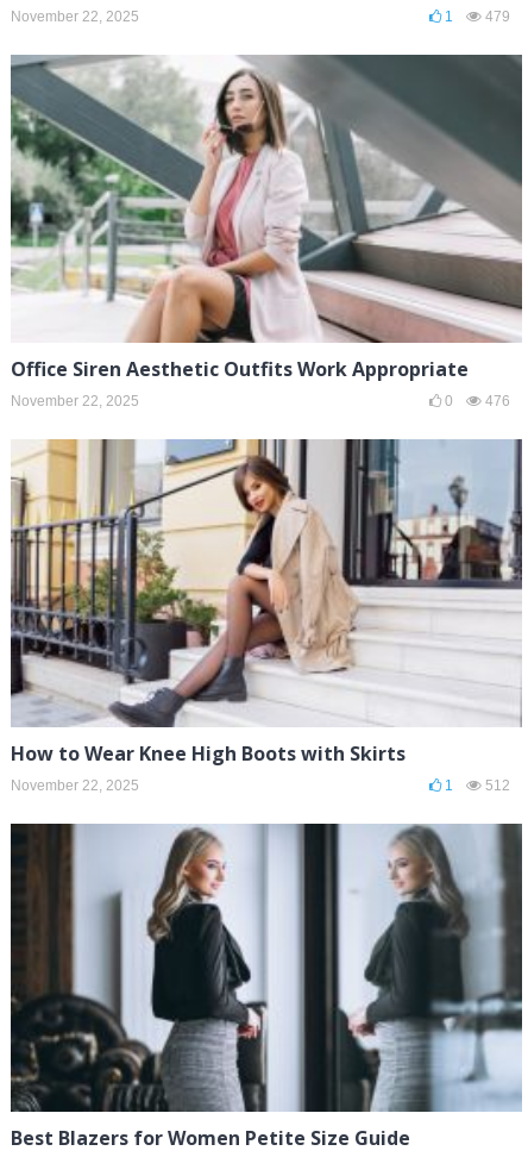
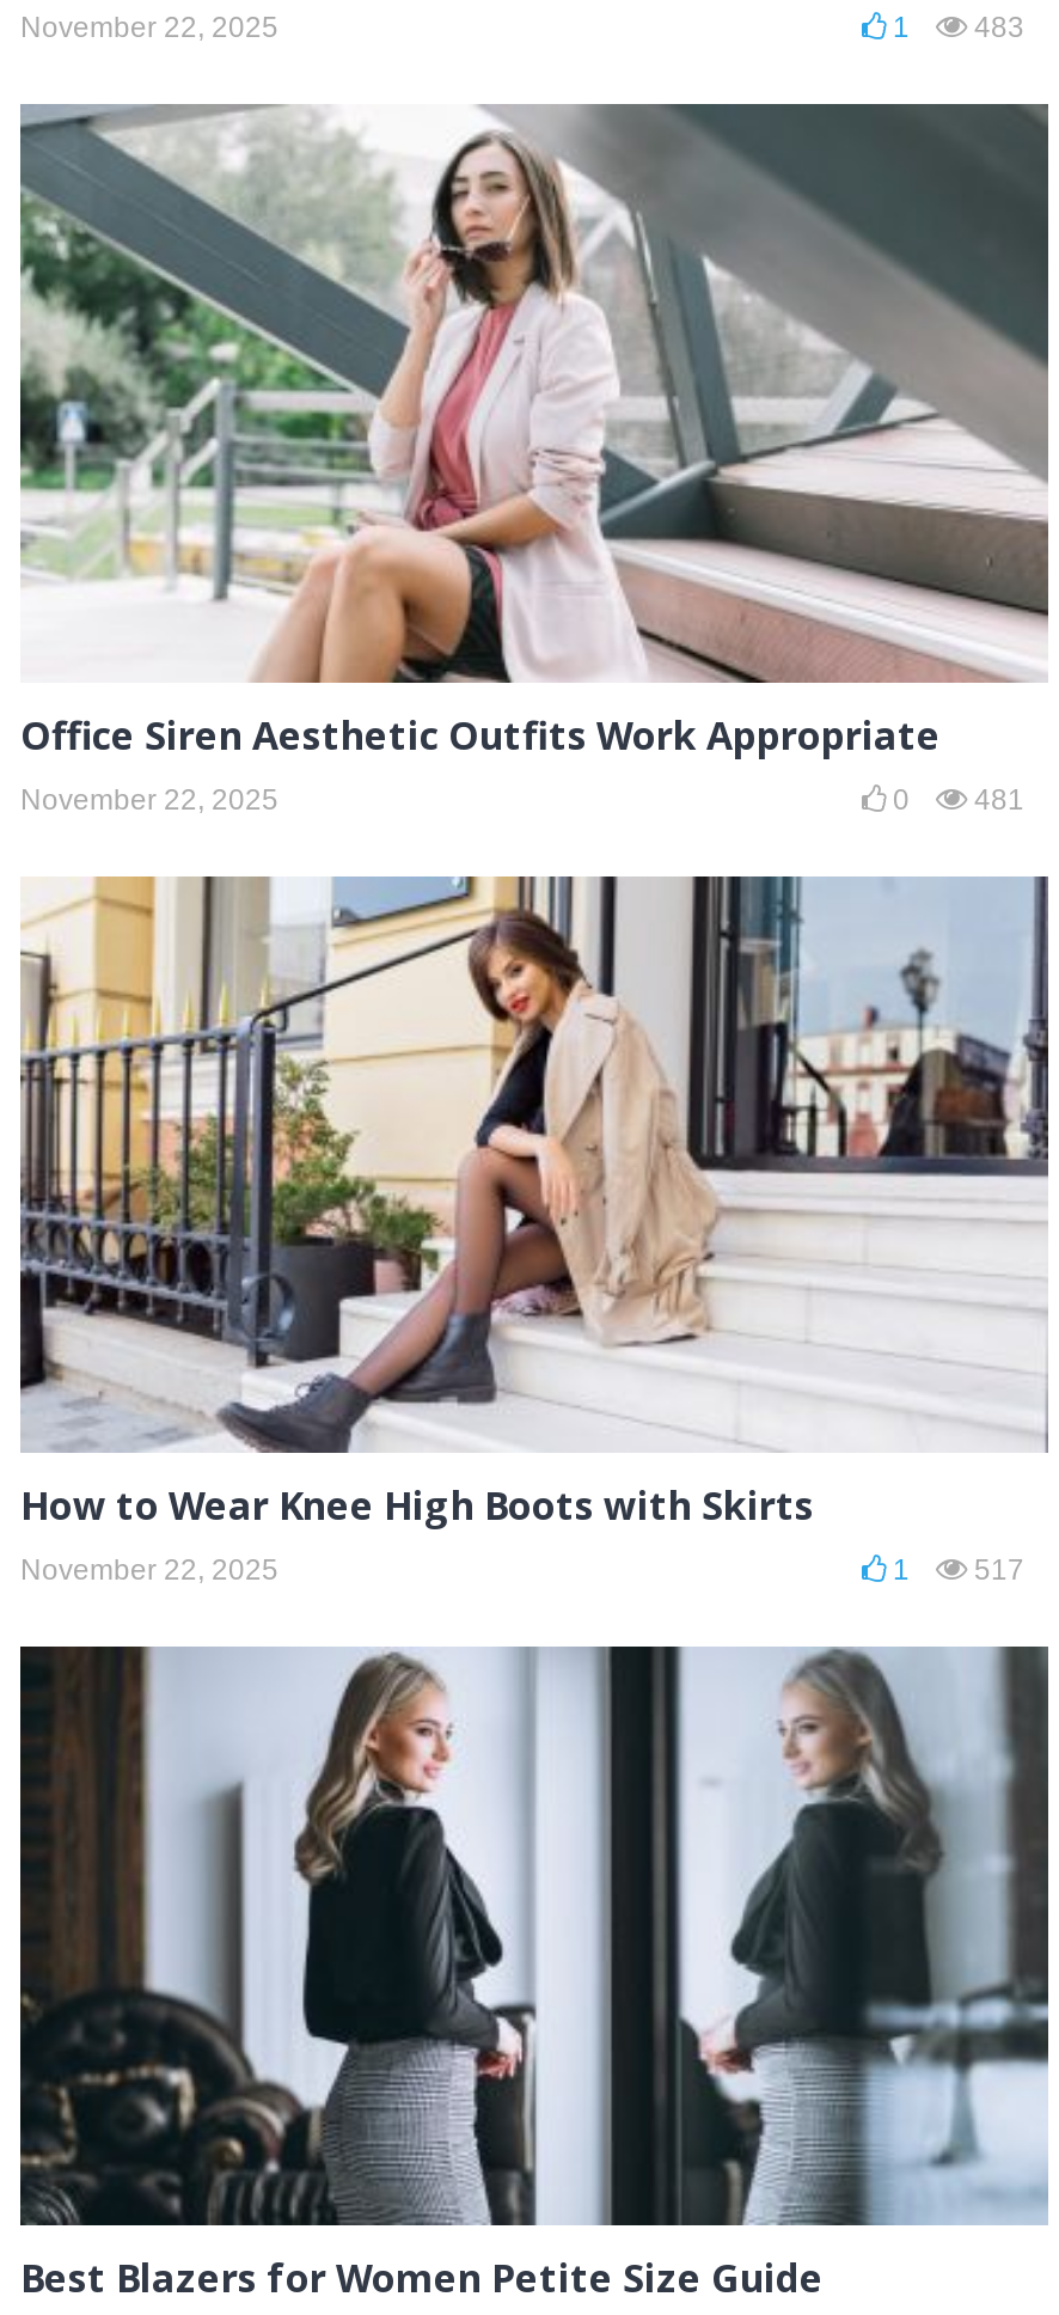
[445,8,510,25] 1 479 -> [893,12,1024,45] 1 483
[445,393,510,409] 0 476 -> [893,783,1024,816] 0 481
[445,777,510,794] 1 512 -> [893,1554,1024,1587] 1 517

